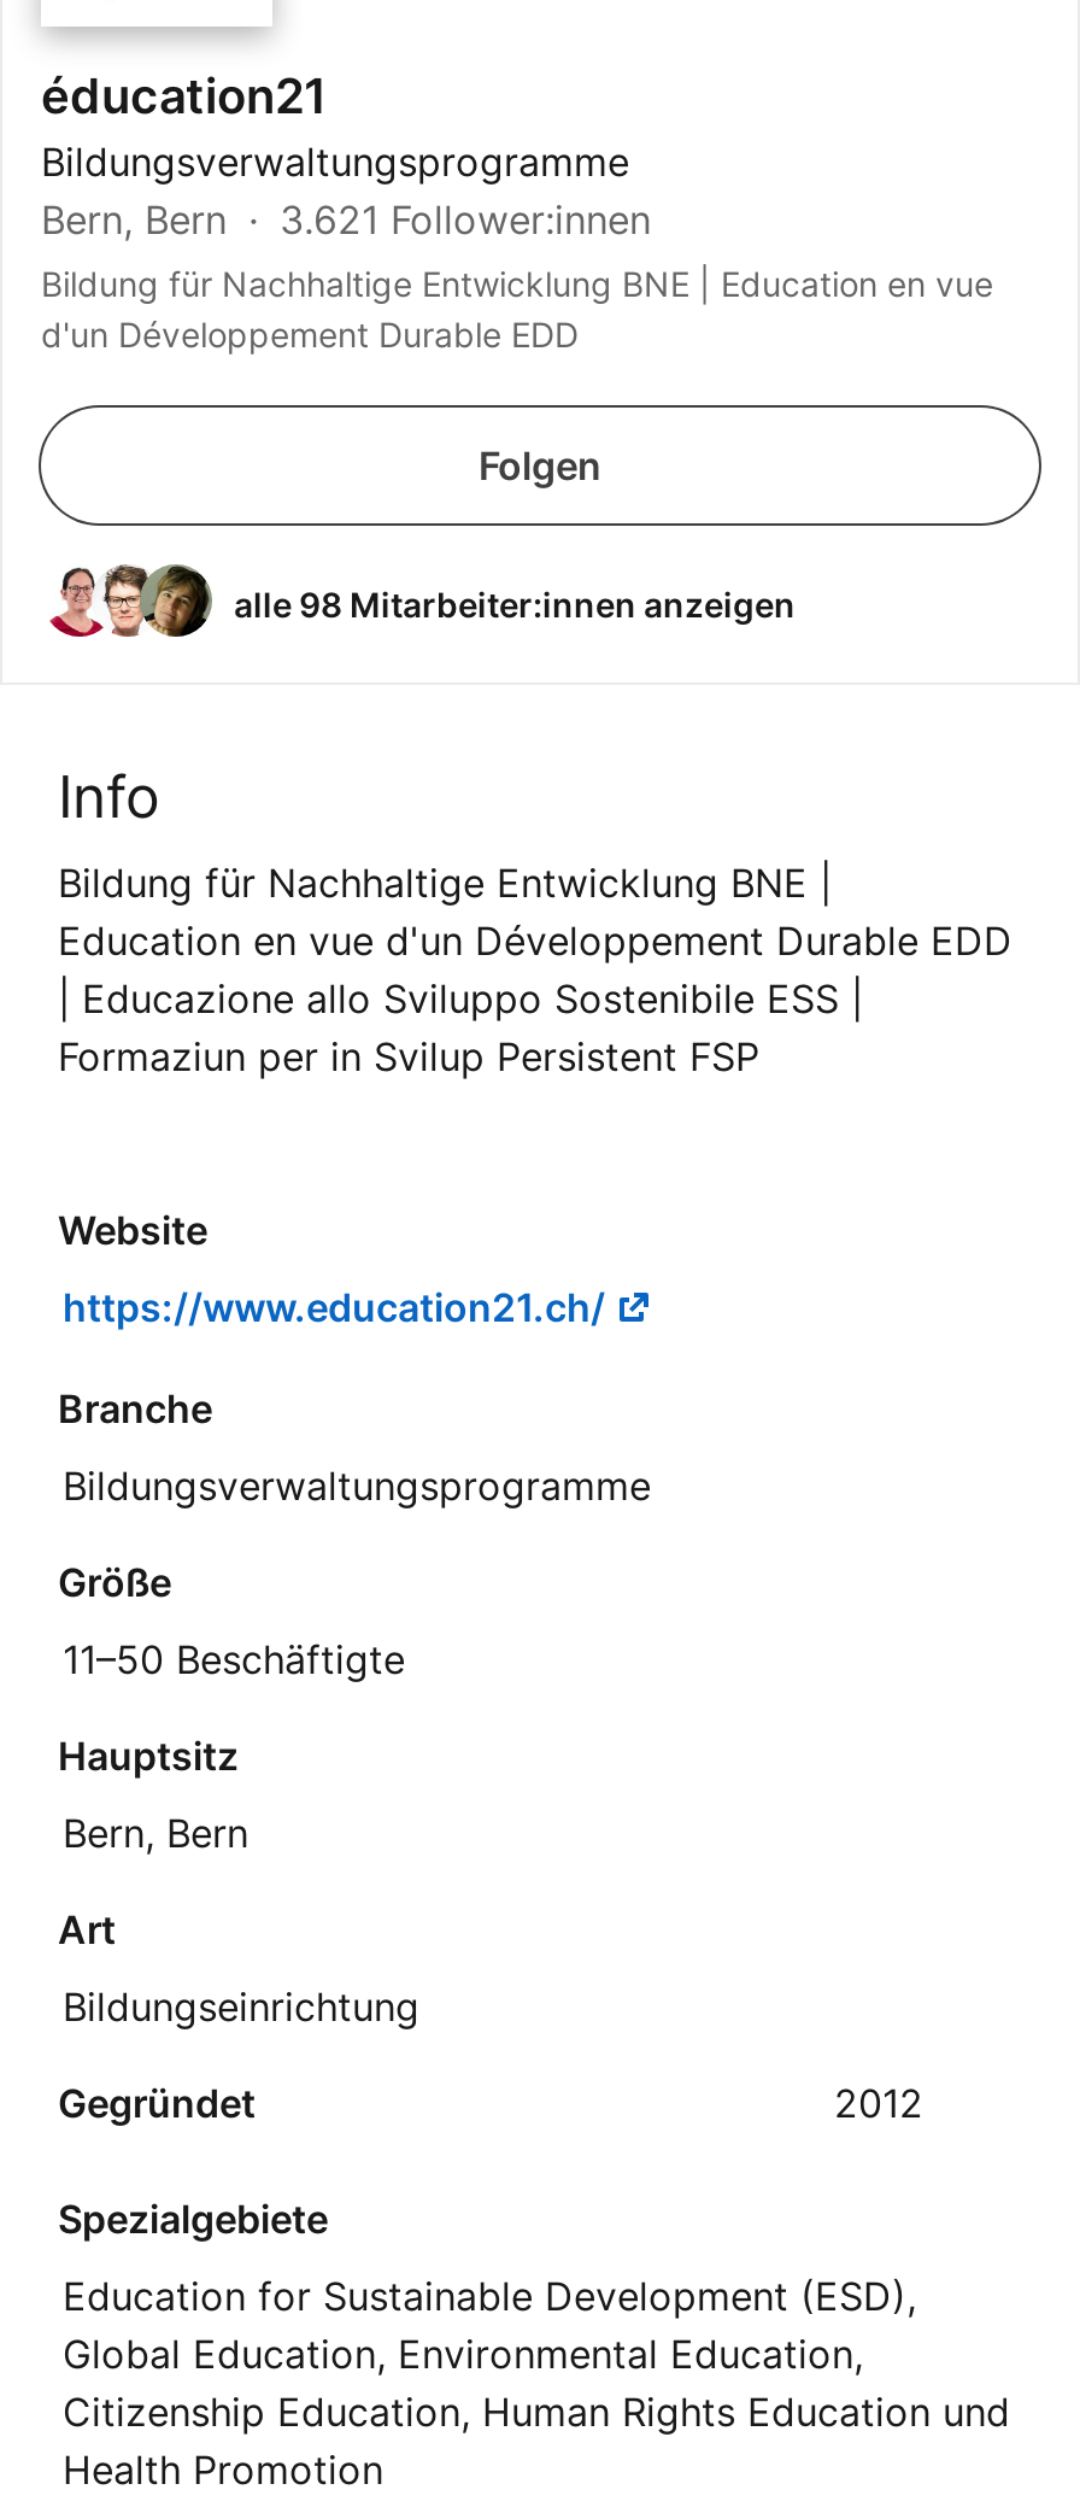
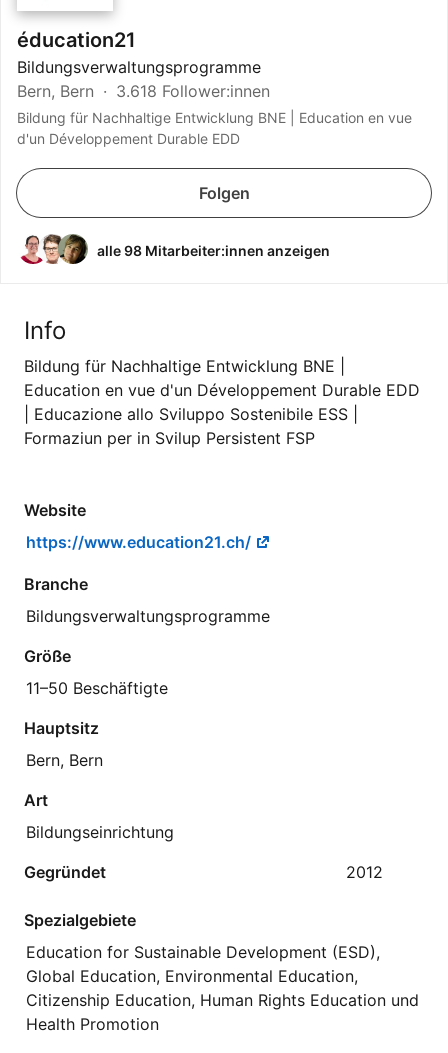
[41,195,651,244] Bern, Bern 3.621 Follower:innen -> [17,81,270,101] Bern, Bern 3.618 Follower:innen

